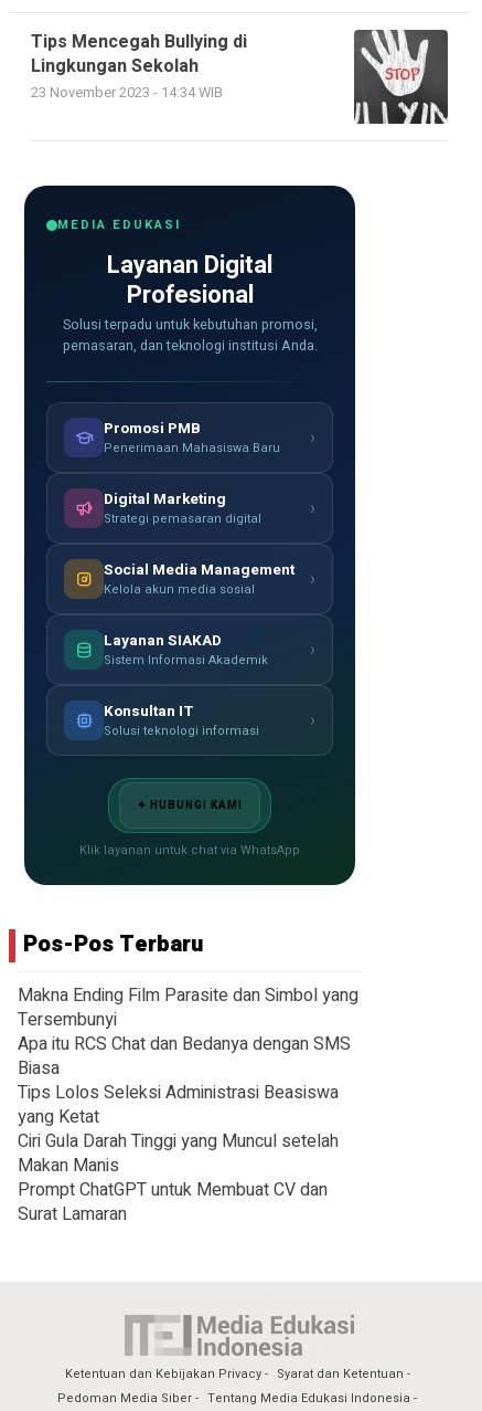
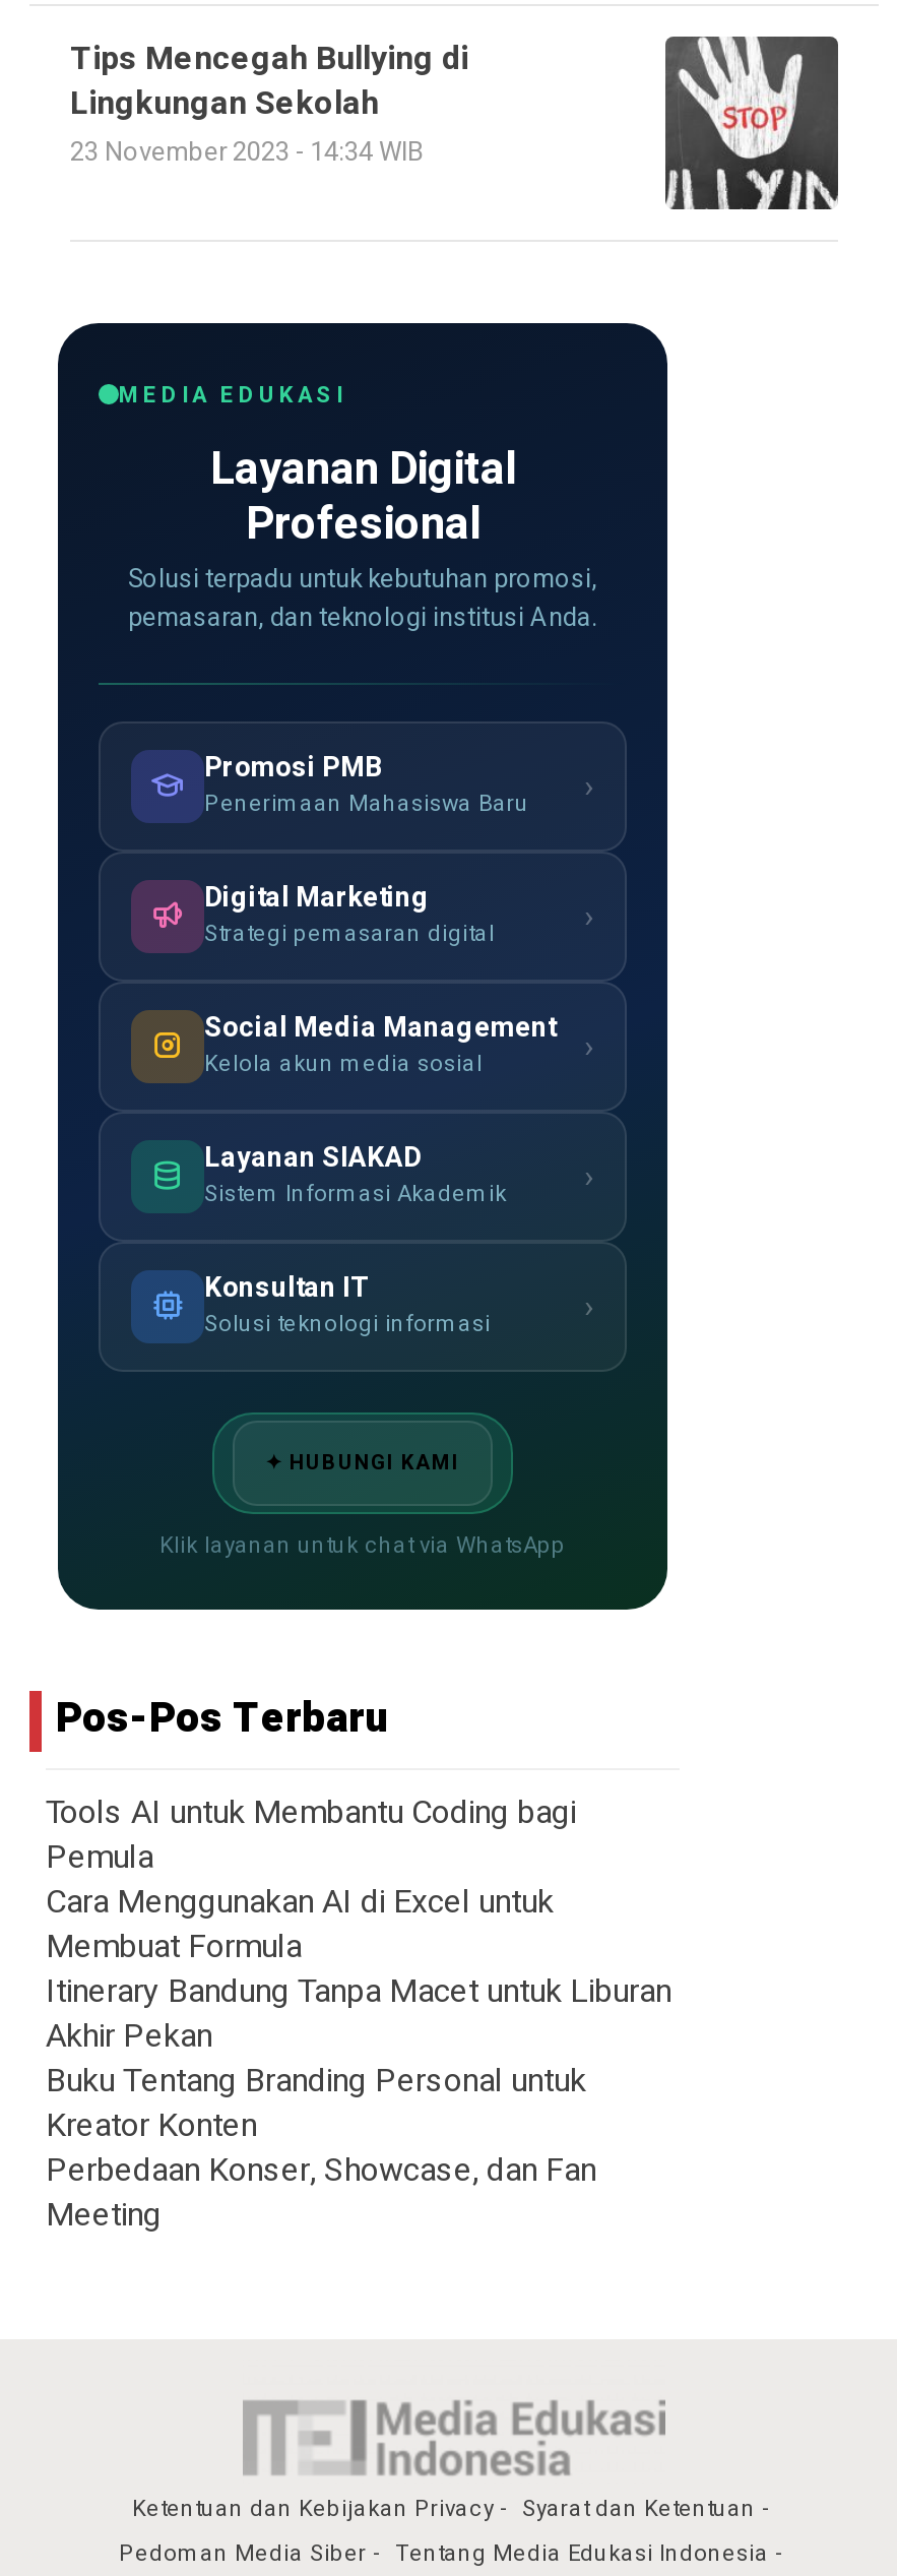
[18,983,358,1228] Makna Ending Film Parasite dan Simbol yang | Tersembunyi | Apa itu RCS Chat dan Bedanya dengan SMS | Biasa | Tips Lolos Seleksi Administrasi Beasiswa | yang Ketat | Ciri Gula Darah Tinggi yang Muncul setelah | Makan Manis | Prompt ChatGPT untuk Membuat CV dan | Surat Lamaran -> [46,1788,671,2240] Tools AI untuk Membantu Coding bagi | Pemula | Cara Menggunakan AI di Excel untuk | Membuat Formula | Itinerary Bandung Tanpa Macet untuk Liburan | Akhir Pekan | Buku Tentang Branding Personal untuk | Kreator Konten | Perbedaan Konser, Showcase, dan Fan | Meeting

